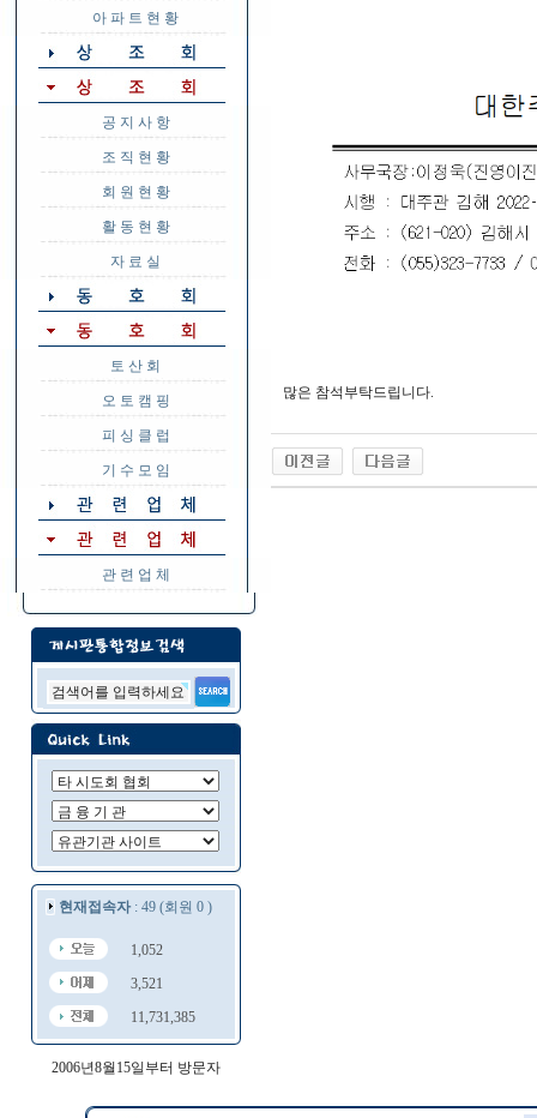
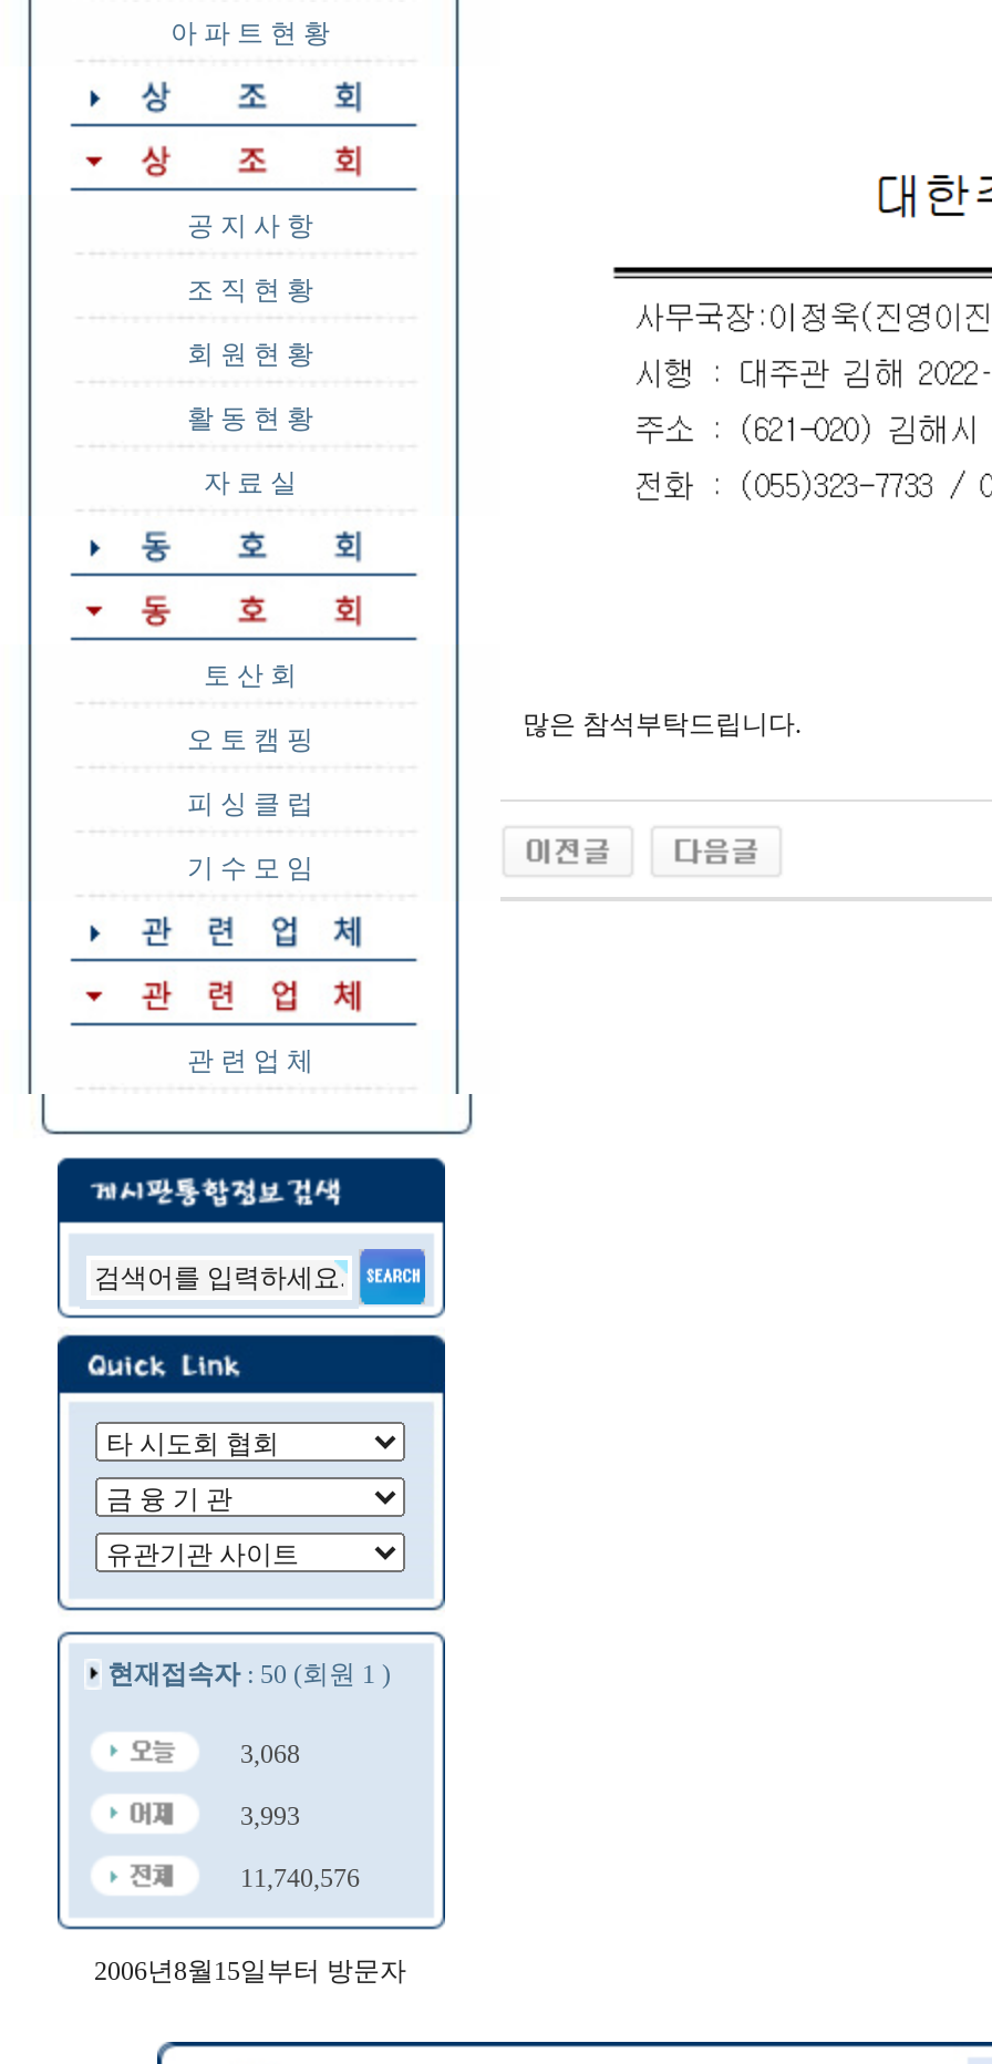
[58,898,212,915] 현재접속자: 49 (회원 0 ) -> [107,1659,391,1690] 현재접속자: 50 (회원 1 )
[130,942,162,958] 1,052 -> [240,1738,300,1769] 3,068
[130,975,162,992] 3,521 -> [240,1800,300,1831] 3,993
[130,1009,195,1026] 11,731,385 -> [240,1862,360,1893] 11,740,576

